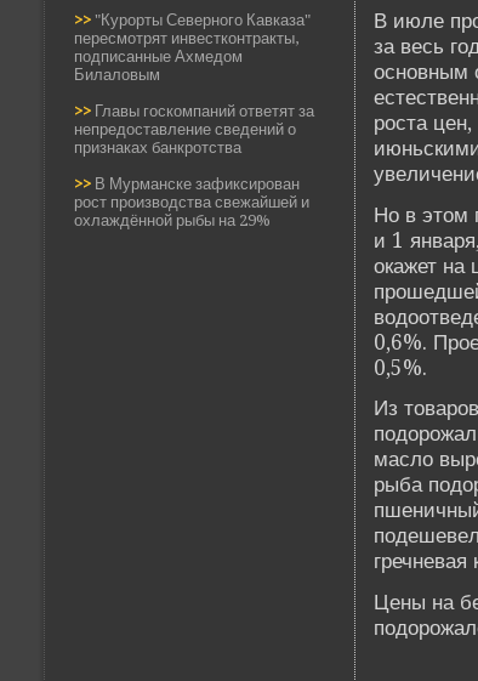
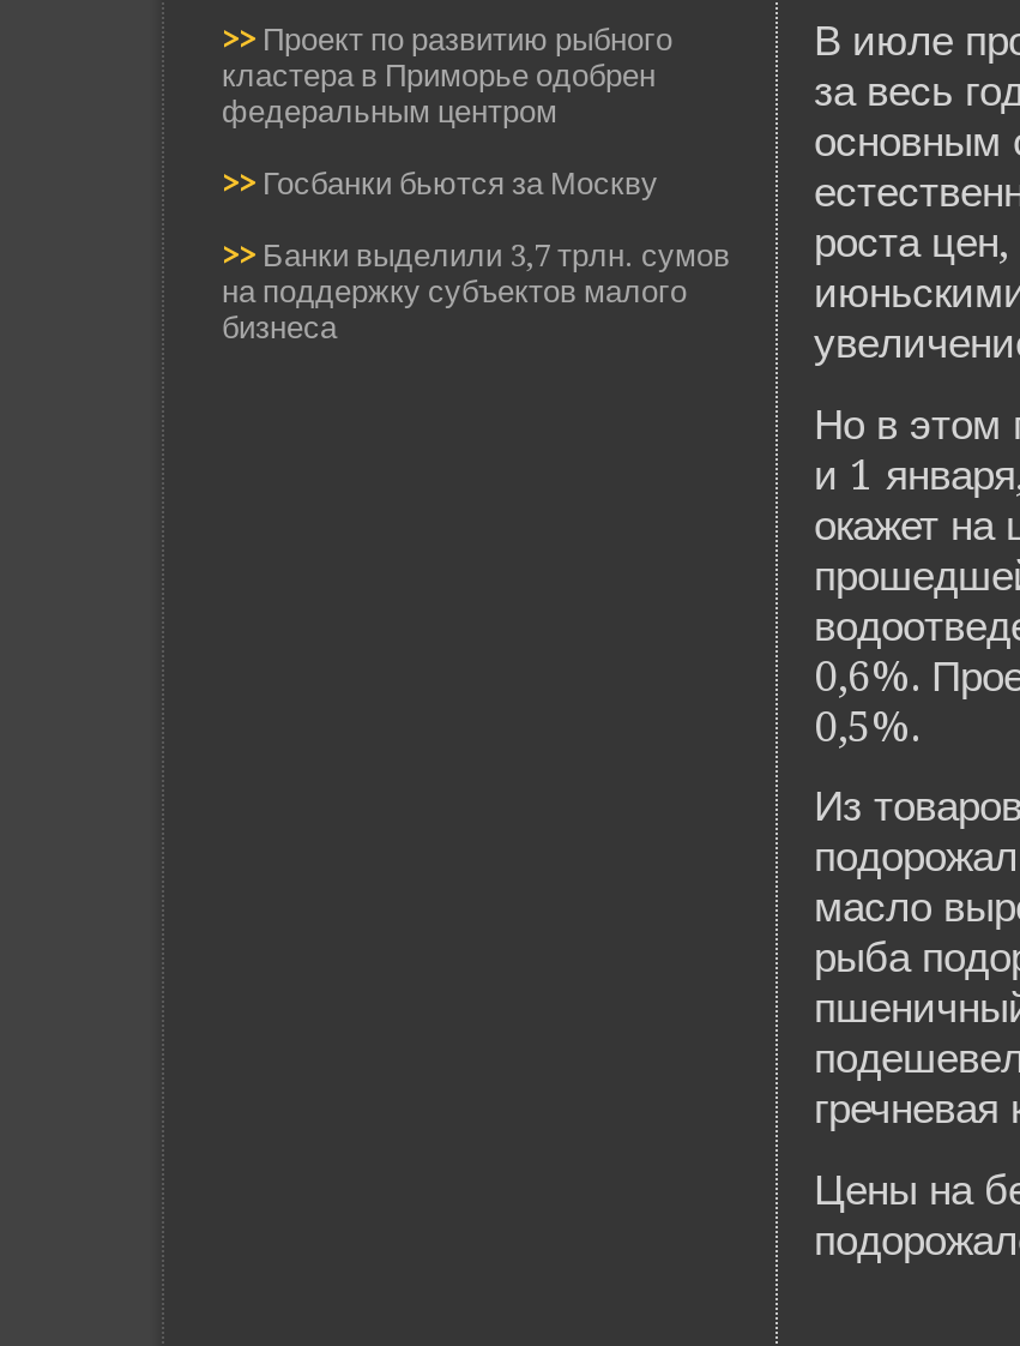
[74,11,311,84] >> "Курорты Северного Кавказа" | пересмотрят инвестконтракты, | подписанные Ахмедом | Билаловым -> [222,22,672,130] >> Проект по развитию рыбного | кластера в Приморье одобрен | федеральным центром
[74,102,314,157] >> Главы госкомпаний ответят за | непредоставление сведений о | признаках банкротства -> [222,166,658,202] >> Госбанки бьются за Москву
[74,175,309,229] >> В Мурманске зафиксирован | рост производства свежайшей и | охлаждённой рыбы на 29% -> [222,238,730,345] >> Банки выделили 3,7 трлн. сумов | на поддержку субъектов малого | бизнеса

